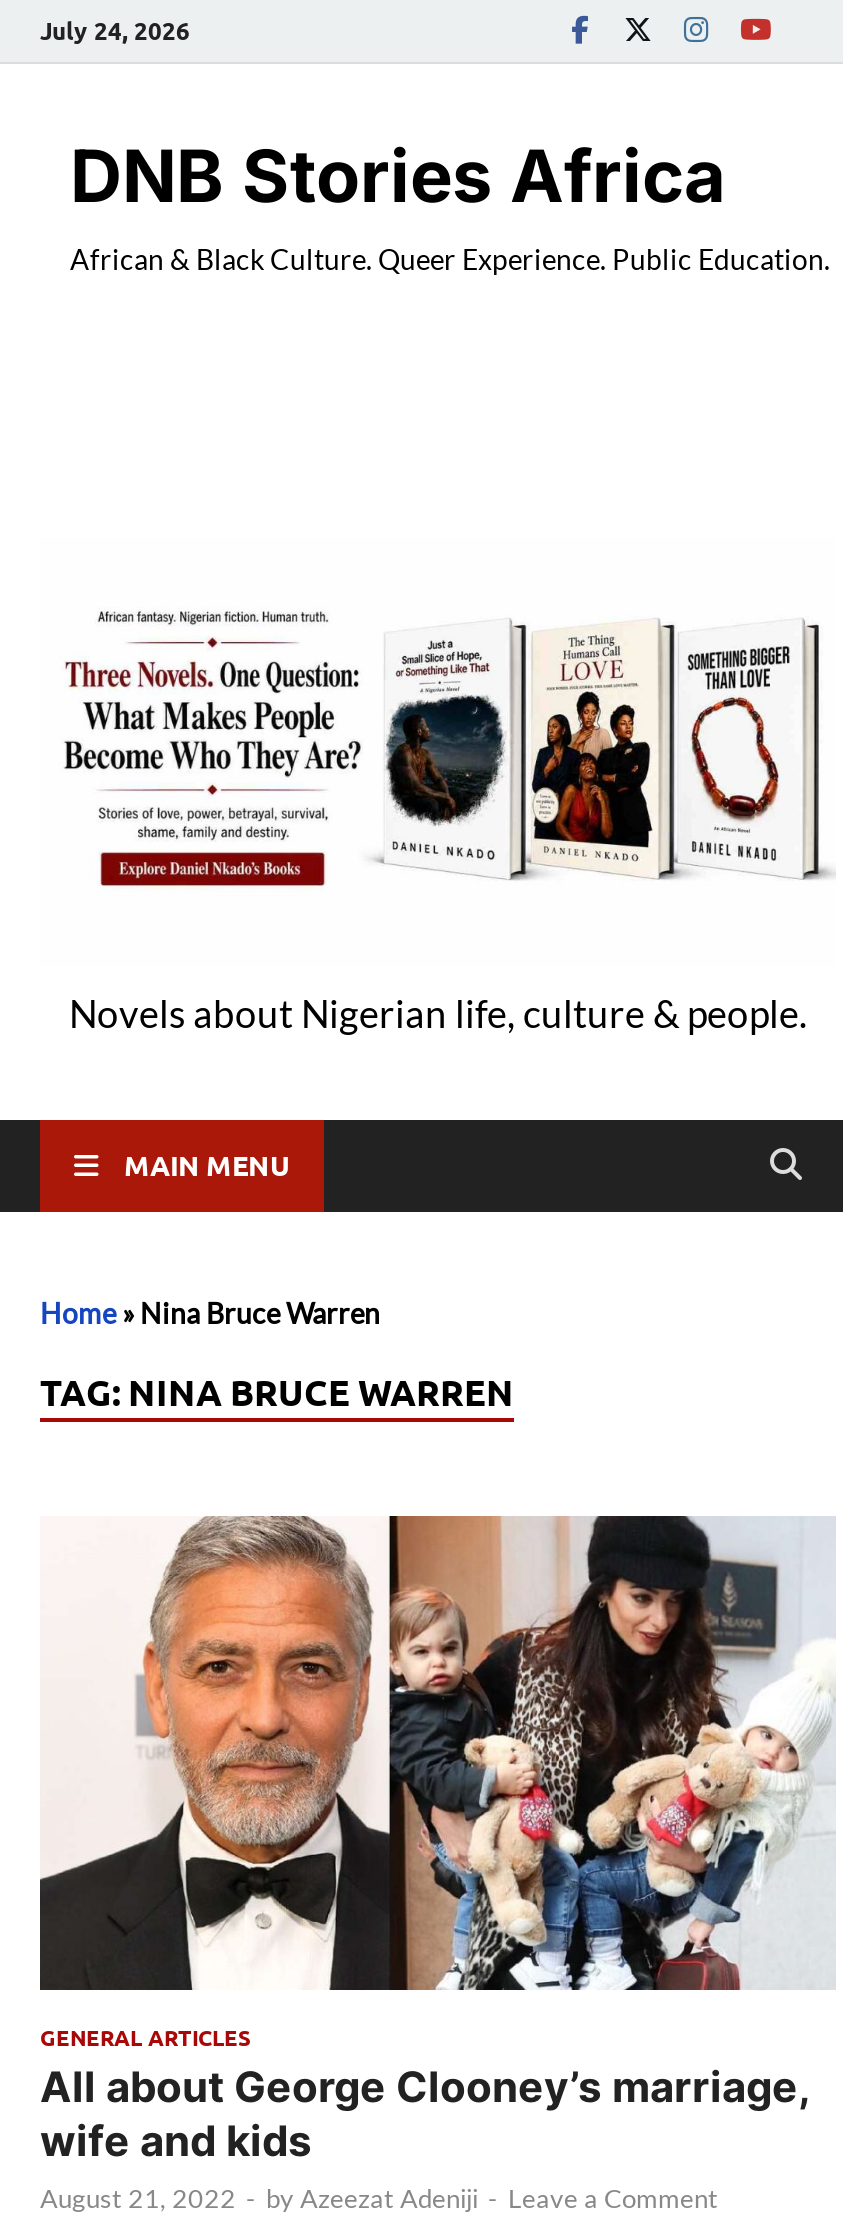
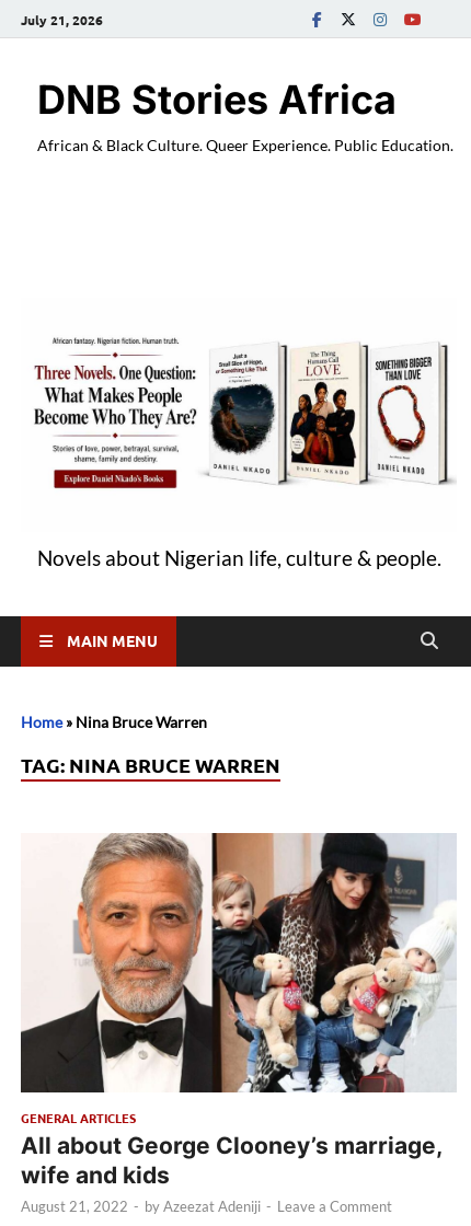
[40,13,190,45] July 24, 2026 -> [21,10,103,28] July 21, 2026

